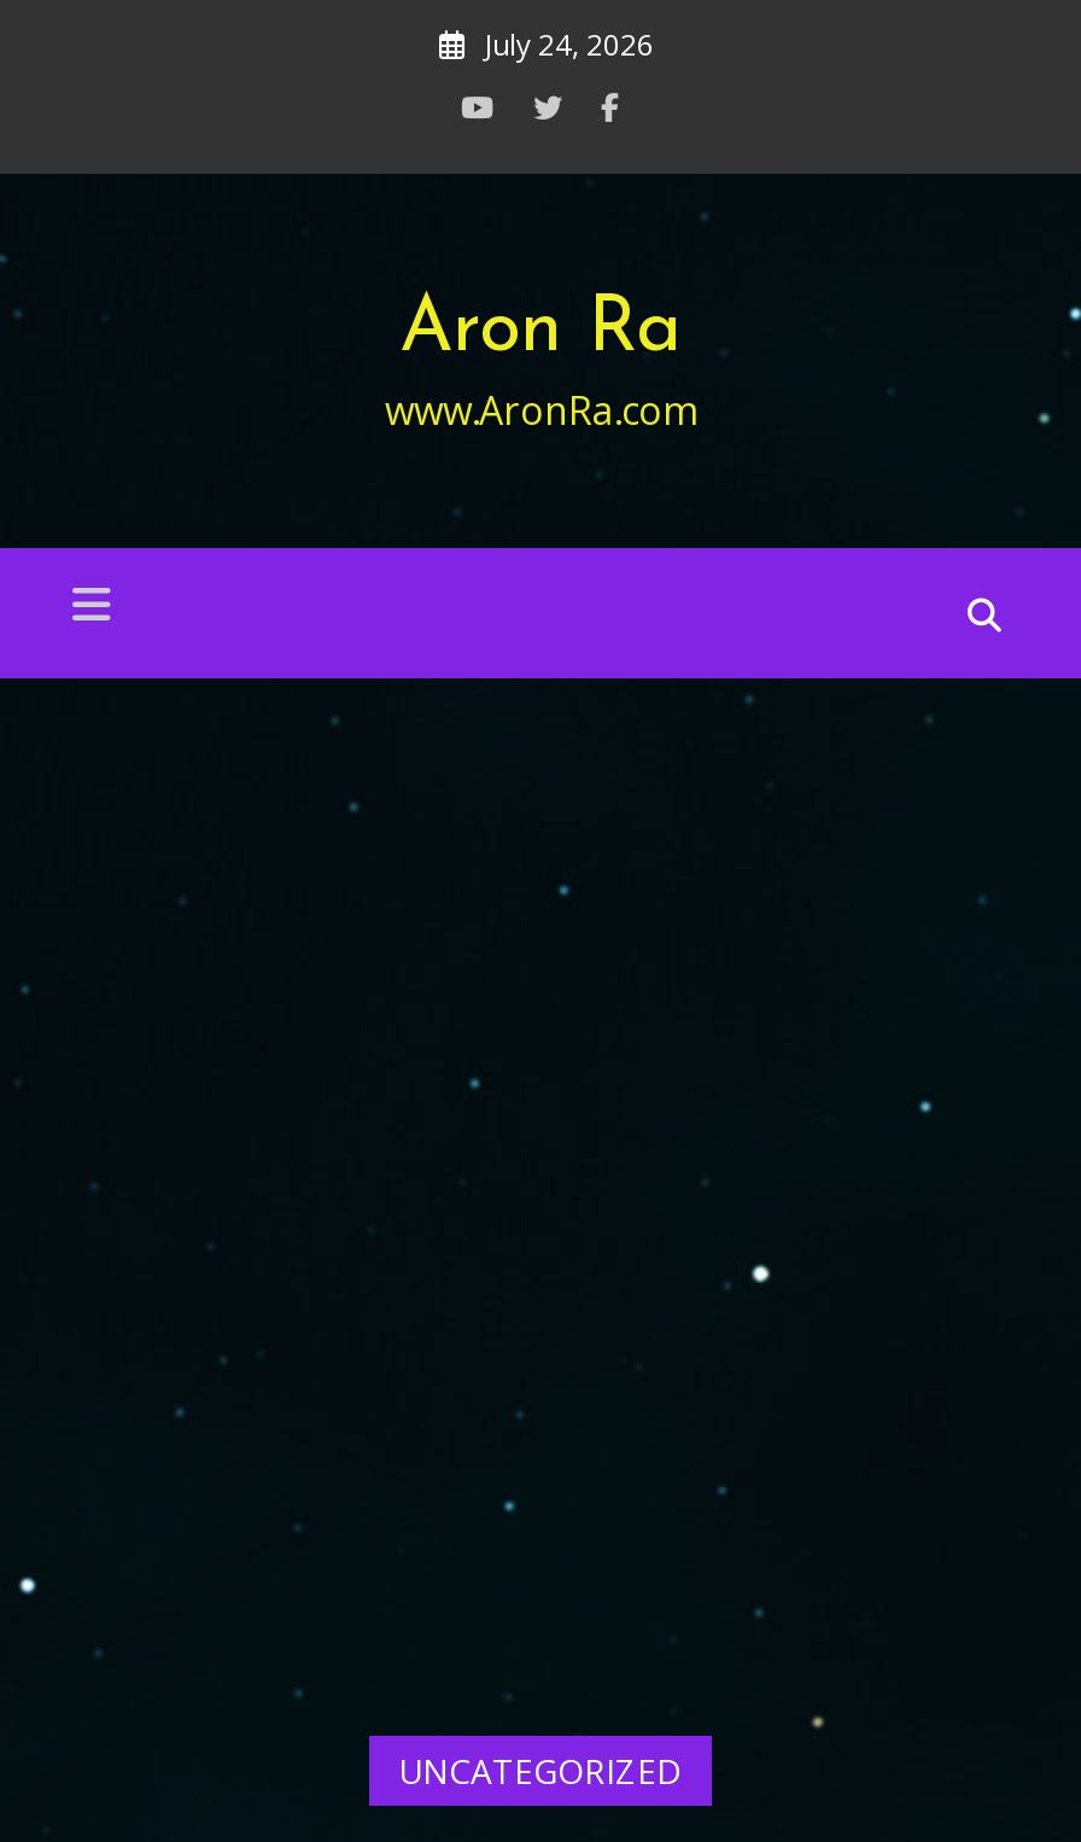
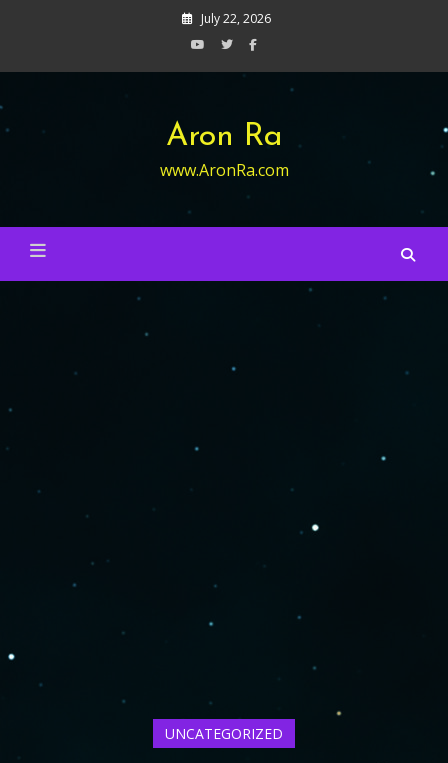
[478,24,654,65] July 24, 2026 -> [198,10,271,27] July 22, 2026

